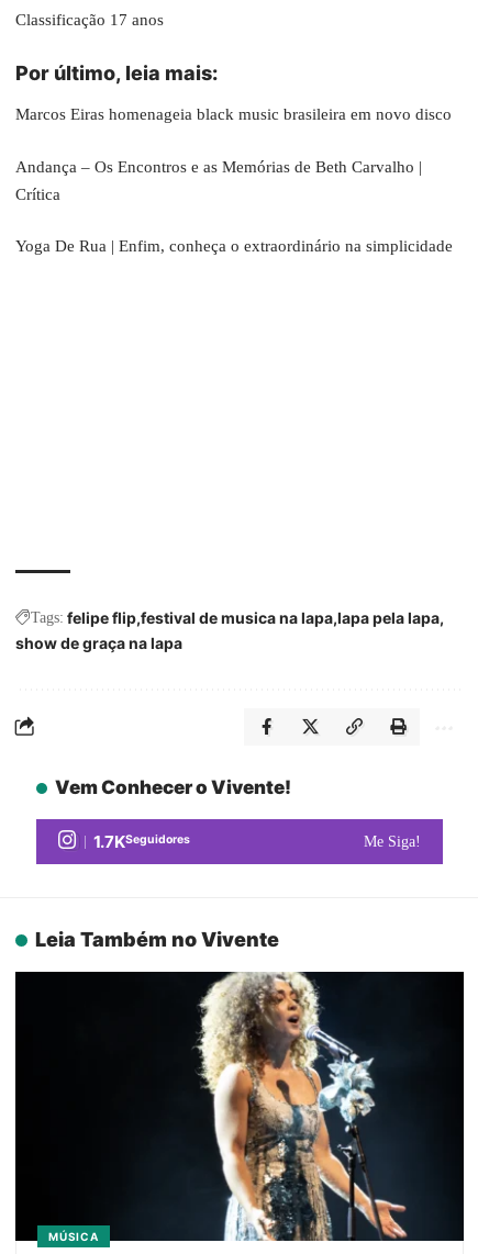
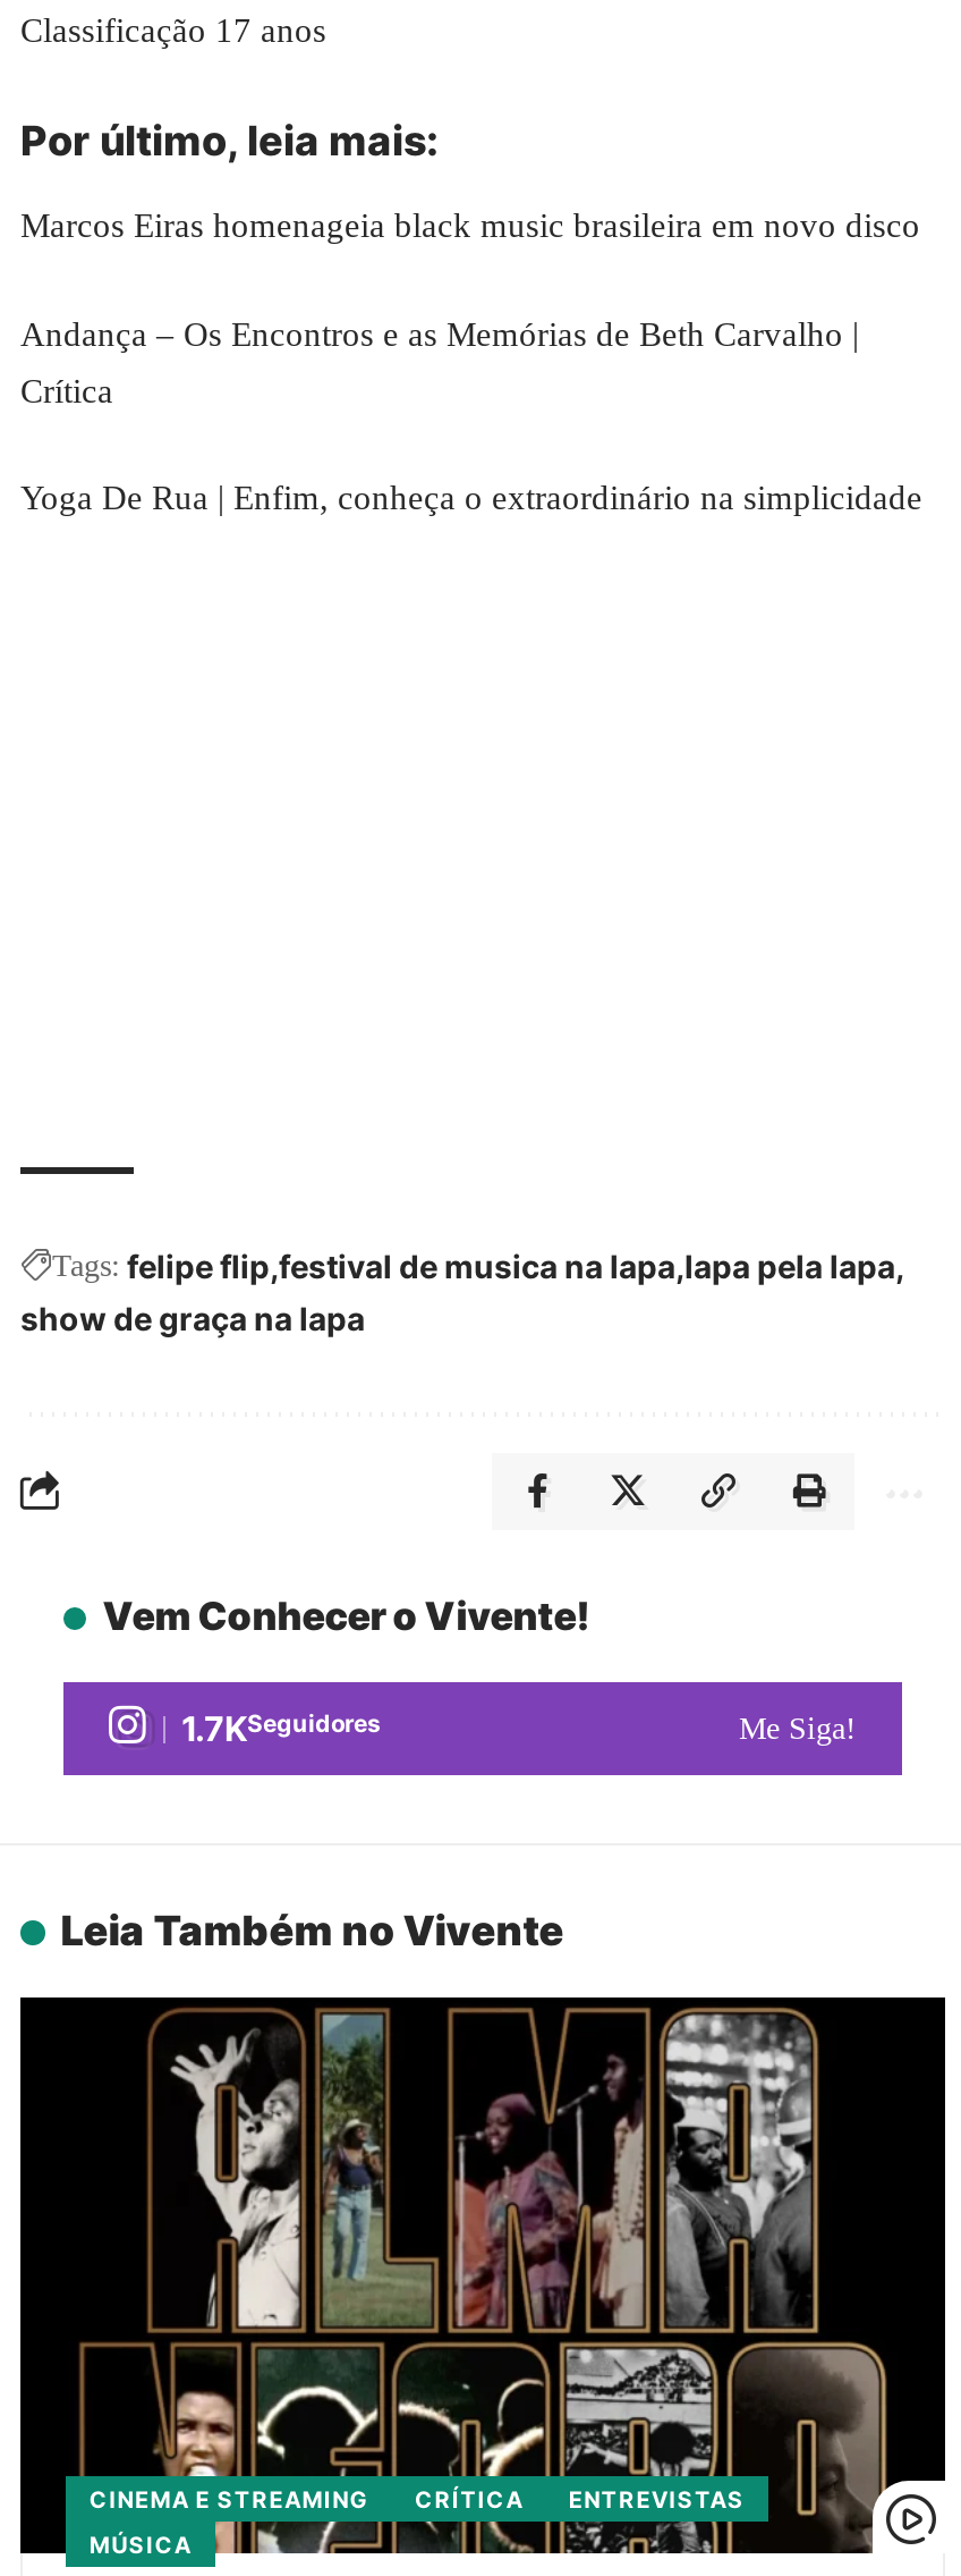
none -> [89,2485,745,2512] CINEMA E STREAMING | CRÍTICA | ENTREVISTAS
[44,971,465,1242] [image] -> [77,1995,945,2556] [image]

